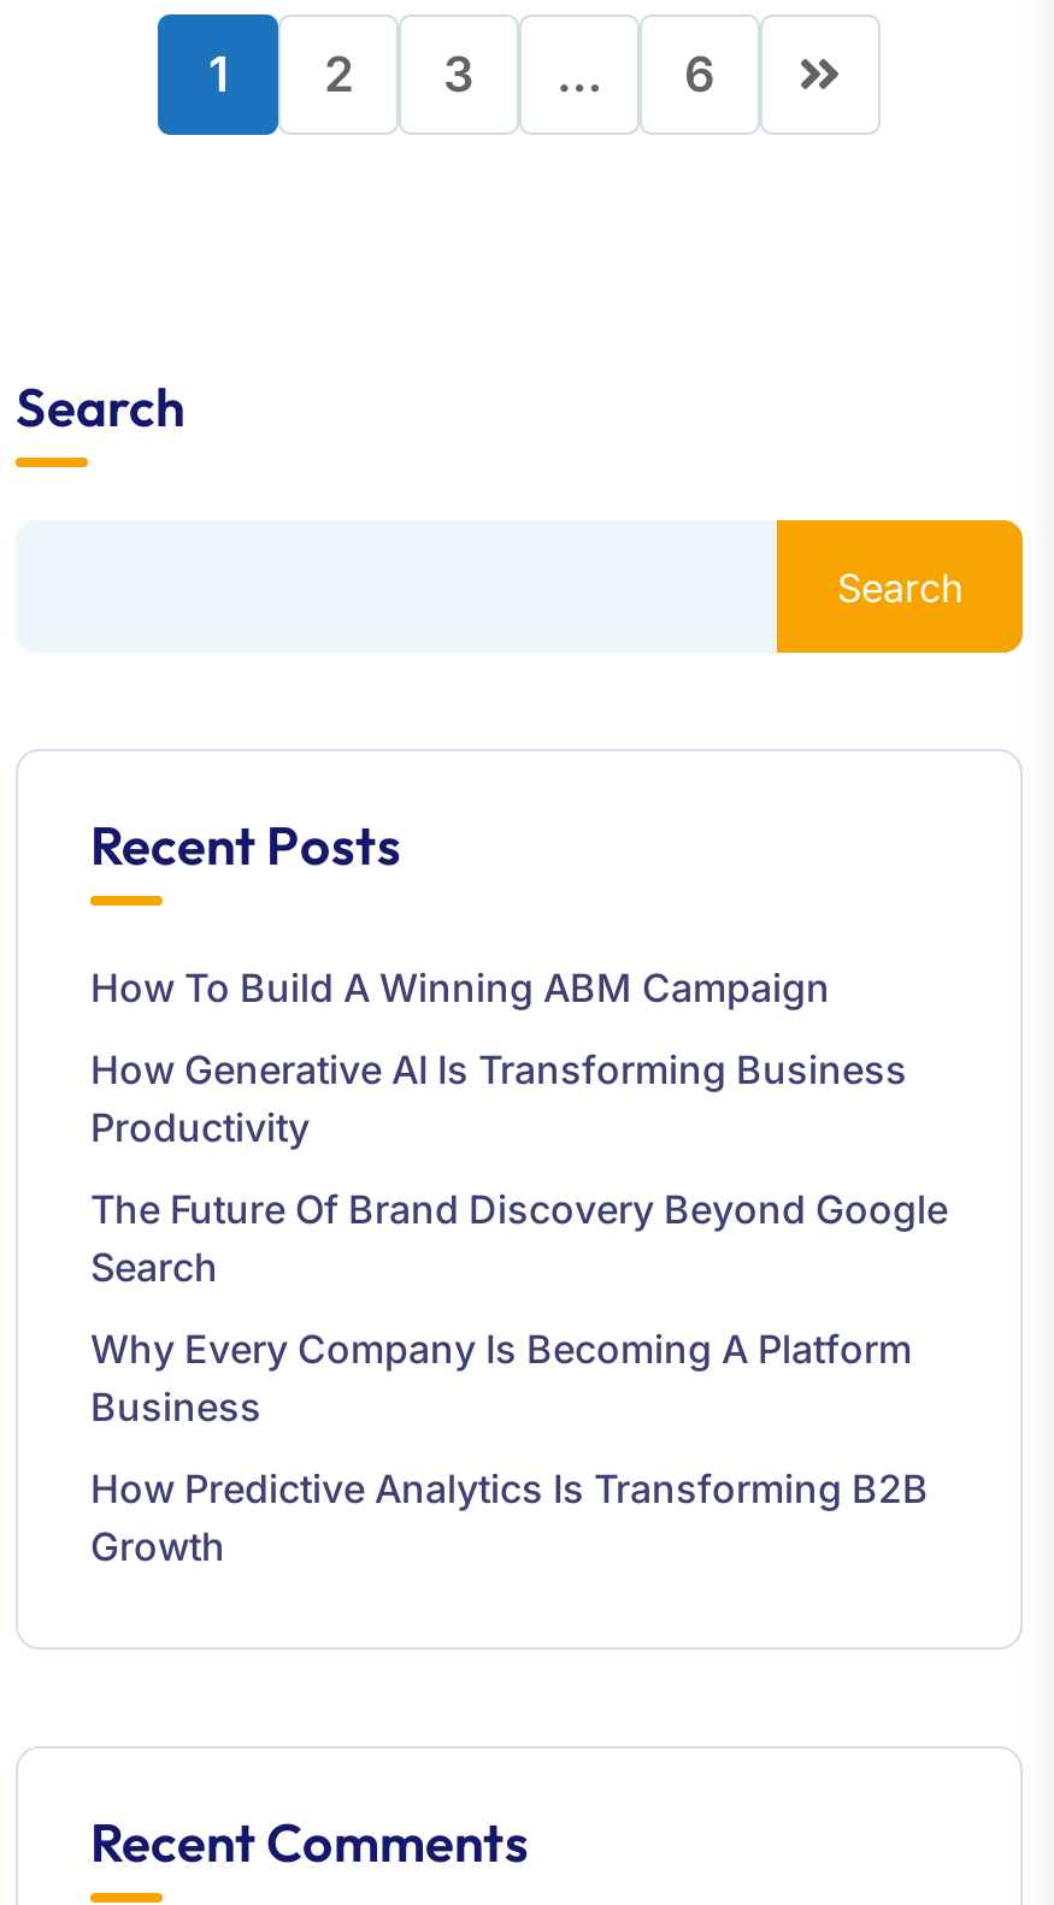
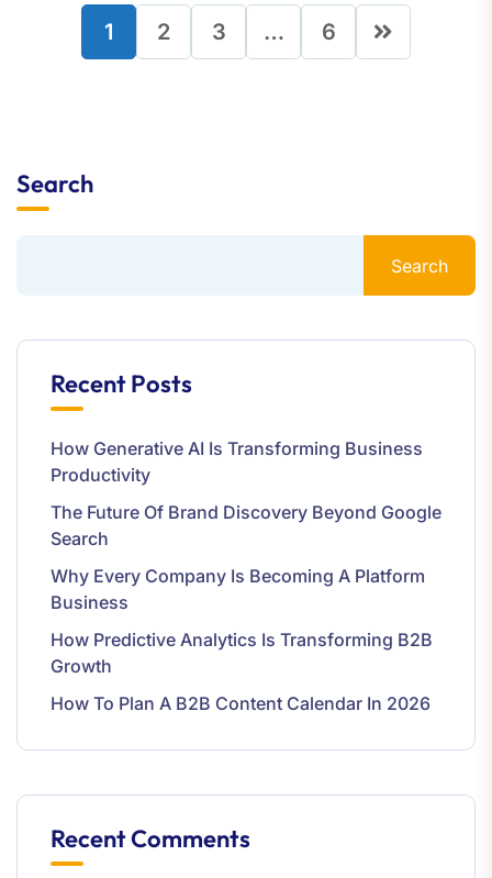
[90,963,830,1012] How To Build A Winning ABM Campaign -> none
moved [90,1045,948,1570] -> [51,437,441,677]: How Generative AI Is Transforming Business | Productivity | The Future Of Brand Discovery Beyond Google | Search | Why Every Company Is Becoming A Platform | Business | How Predictive Analytics Is Transforming B2B | Growth
none -> [51,692,431,714] How To Plan A B2B Content Calendar In 2026

